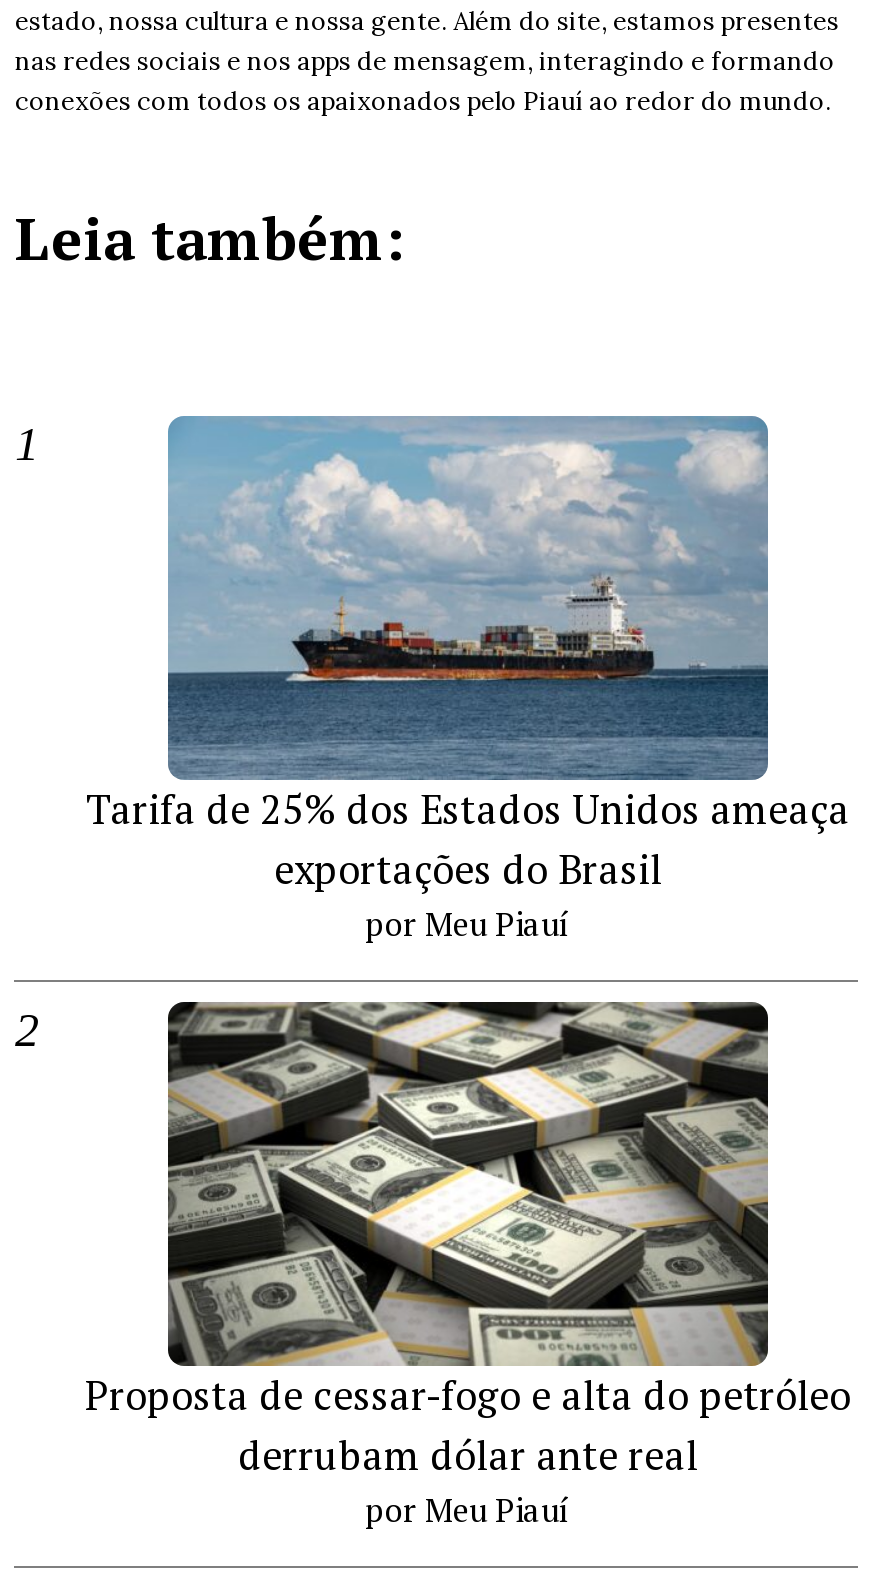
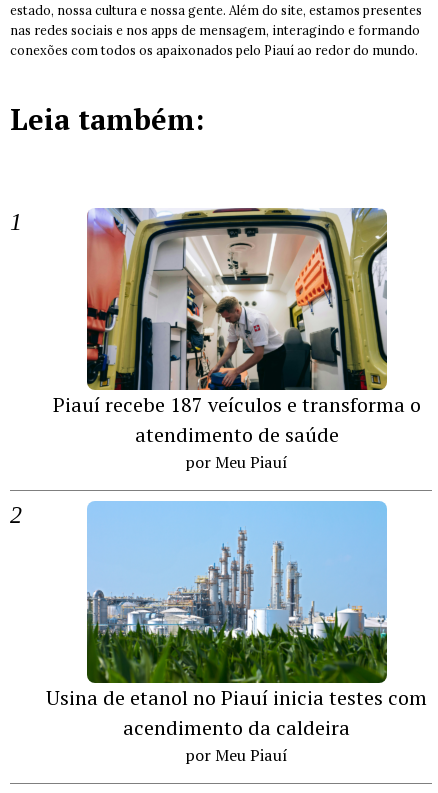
[86,414,850,896] [image] | Tarifa de 25% dos Estados Unidos ameaça | exportações do Brasil -> [53,207,421,448] [image] | Piauí recebe 187 veículos e transforma o | atendimento de saúde
[85,1000,851,1482] [image] | Proposta de cessar-fogo e alta do petróleo | derrubam dólar ante real -> [46,500,427,741] [image] | Usina de etanol no Piauí inicia testes com | acendimento da caldeira

